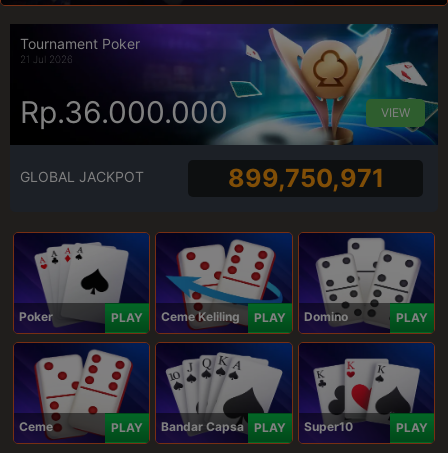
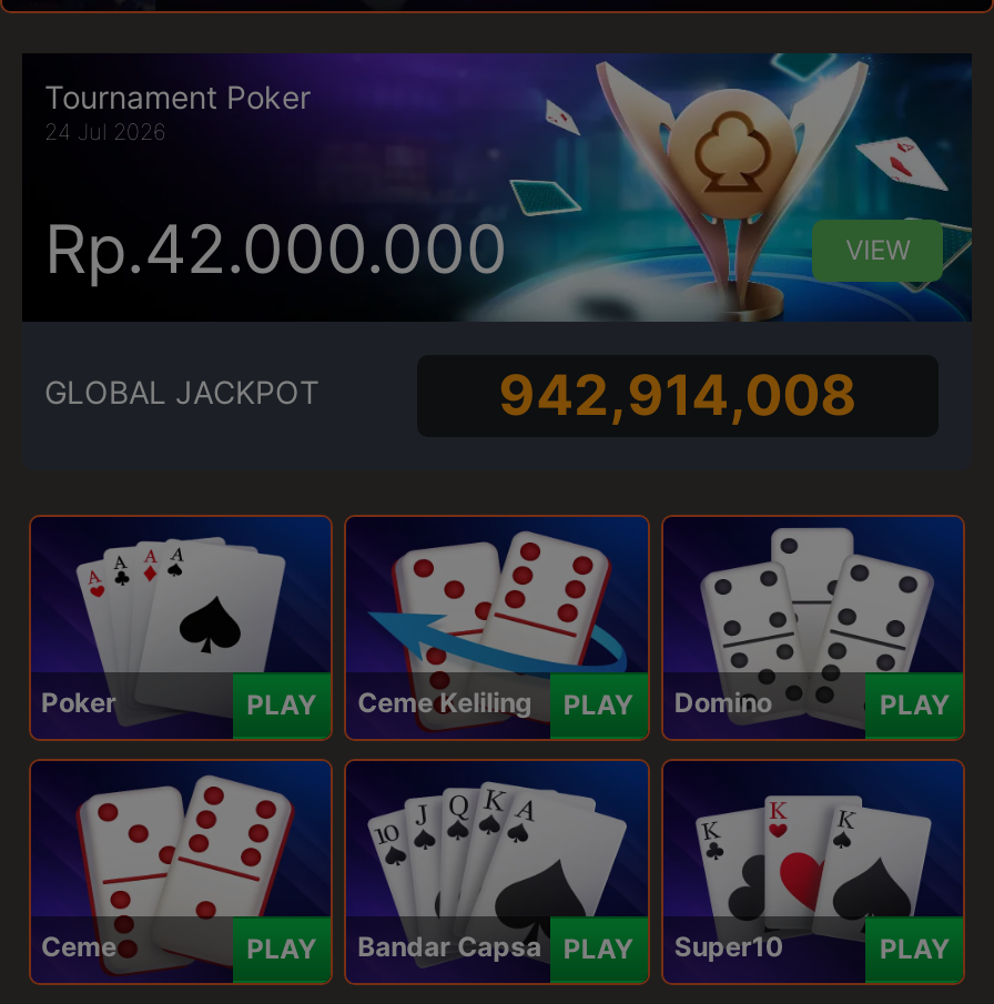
[20,53,73,65] 21 Jul 2026 -> [44,118,166,144] 24 Jul 2026
[20,94,228,130] Rp.36.000.000 -> [44,208,508,288] Rp.42.000.000
[228,163,384,193] 899,750,971 -> [498,362,858,429] 942,914,008

